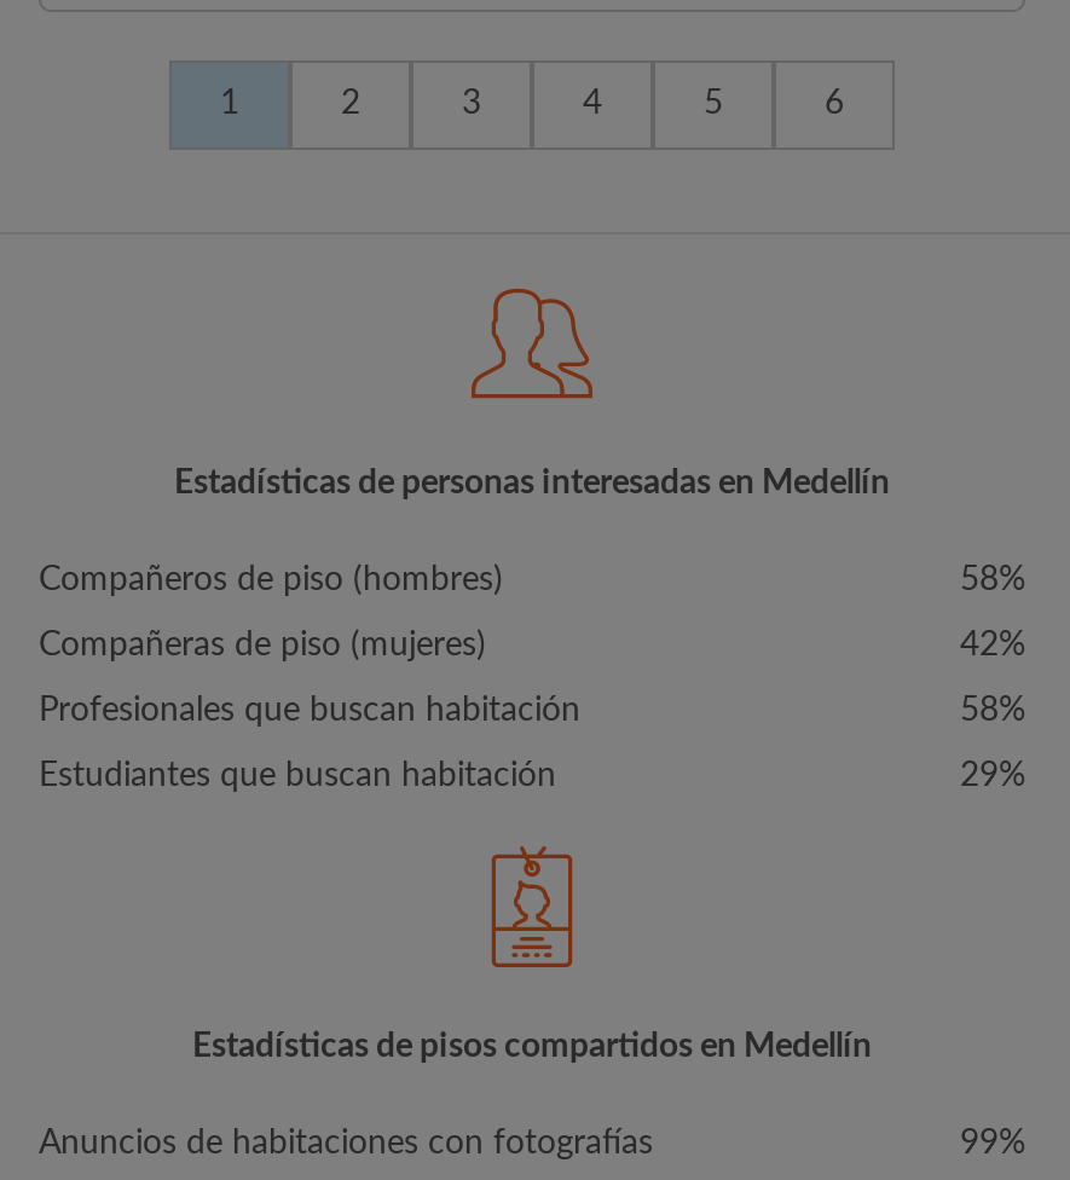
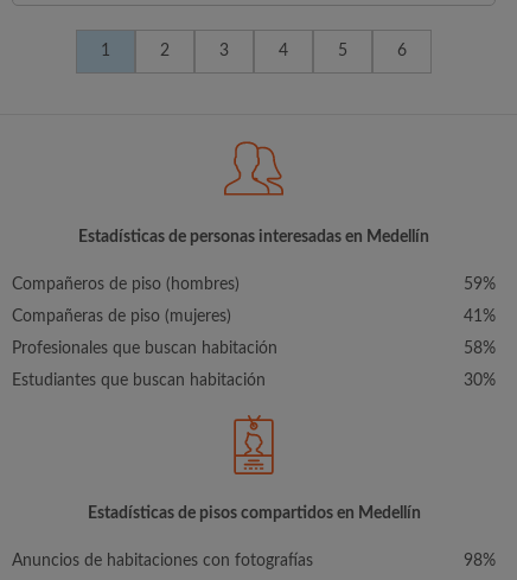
[960,563,1025,597] 58% -> [464,276,496,293] 59%
[960,629,1025,663] 42% -> [464,308,496,325] 41%
[960,759,1025,793] 29% -> [464,372,496,389] 30%
[960,1127,1025,1161] 99% -> [464,553,496,569] 98%

